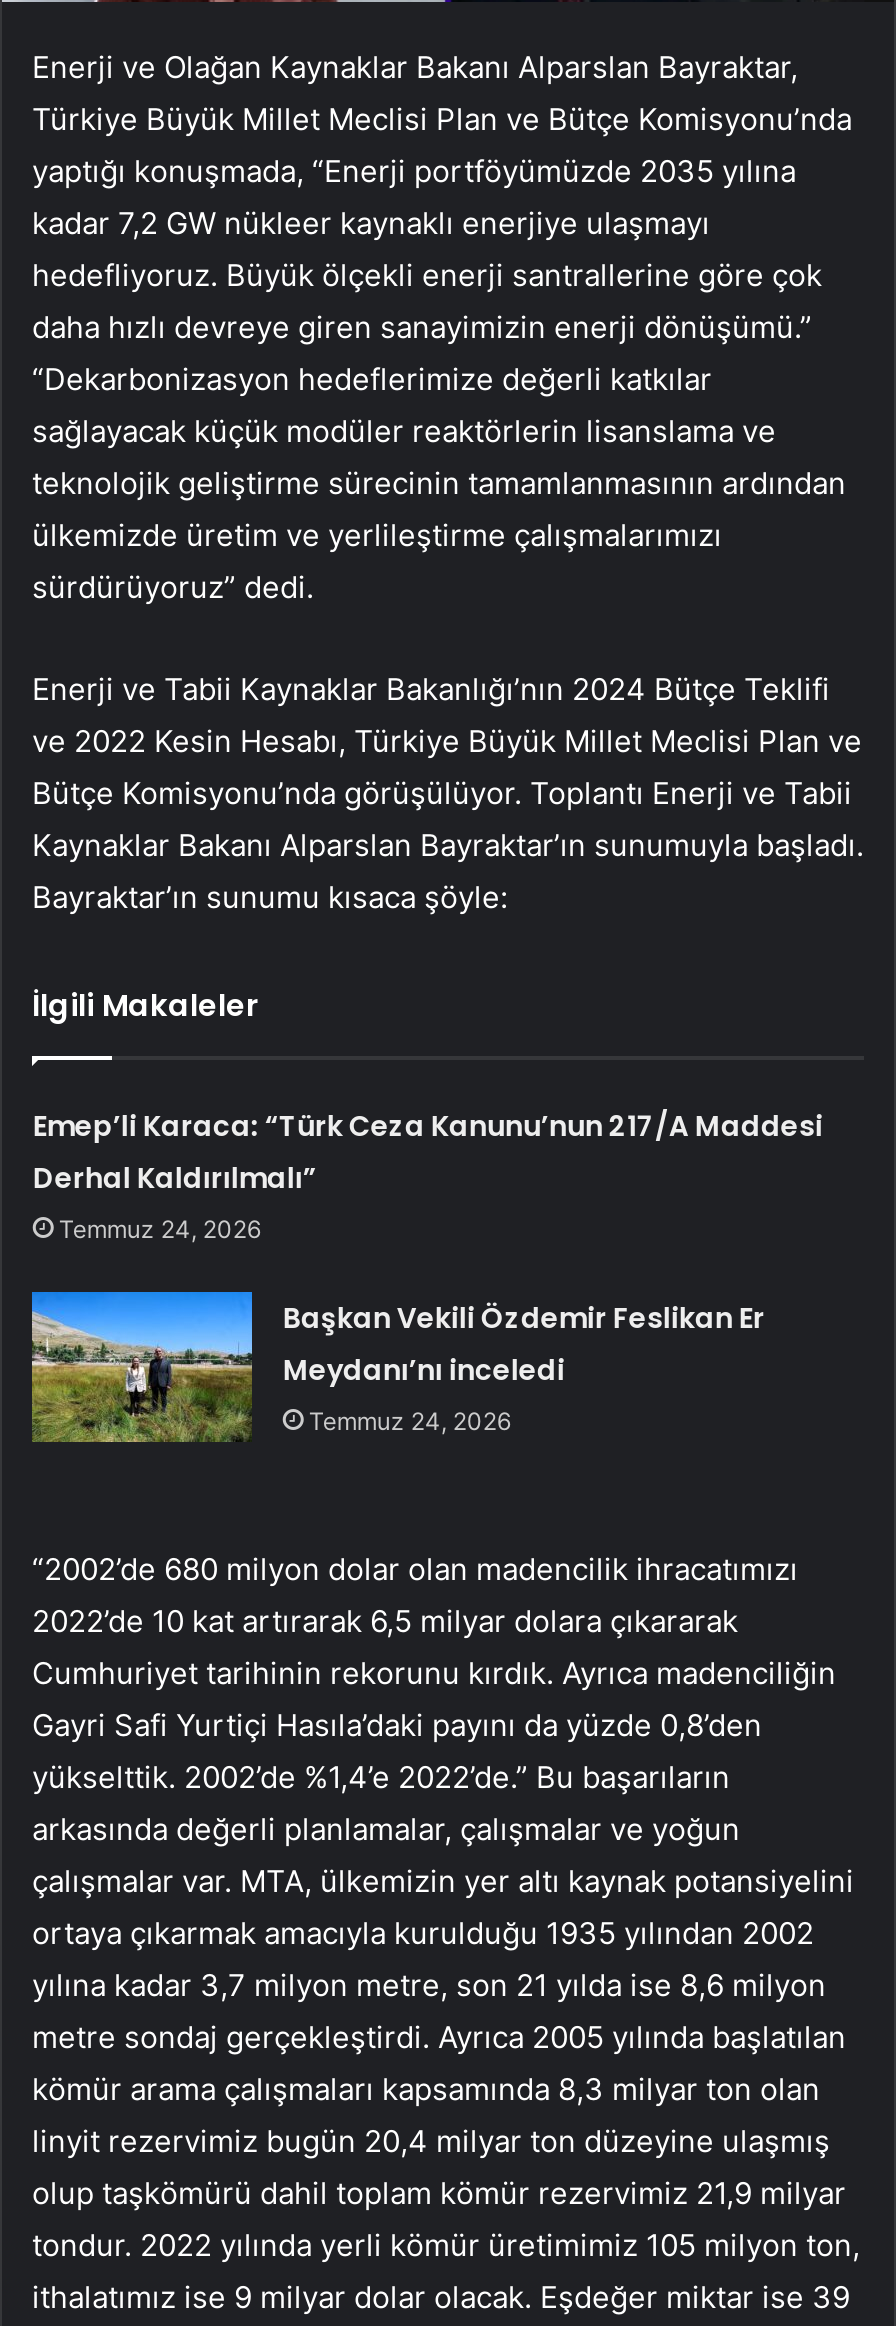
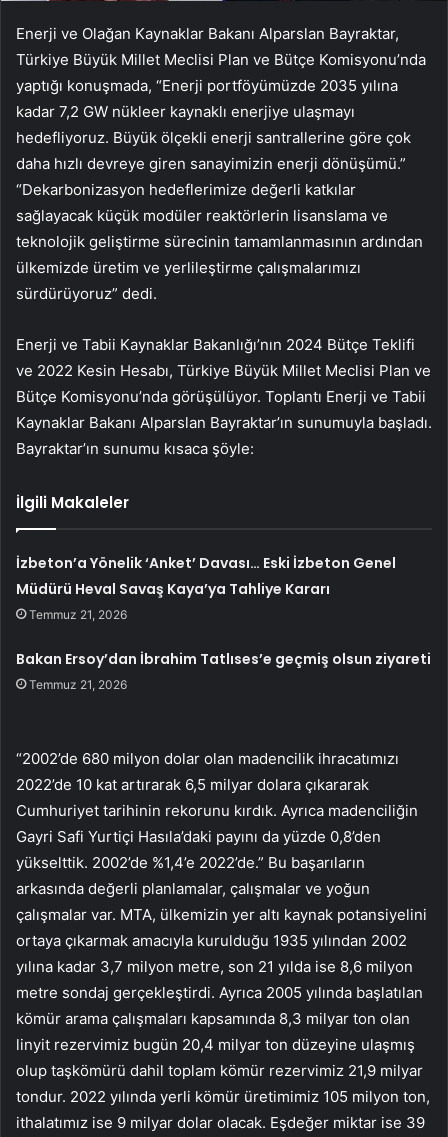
[33,1105,823,1243] Emep’li Karaca: “Türk Ceza Kanunu’nun 217/A Maddesi | Derhal Kaldırılmalı” | Temmuz 24, 2026 -> [16,553,396,622] İzbeton’a Yönelik ‘Anket’ Davası… Eski İzbeton Genel | Müdürü Heval Savaş Kaya’ya Tahliye Kararı | Temmuz 21, 2026
[283,1297,765,1435] Başkan Vekili Özdemir Feslikan Er | Meydanı’nı inceledi | Temmuz 24, 2026 -> [16,649,431,692] Bakan Ersoy’dan İbrahim Tatlıses’e geçmiş olsun ziyareti | Temmuz 21, 2026

